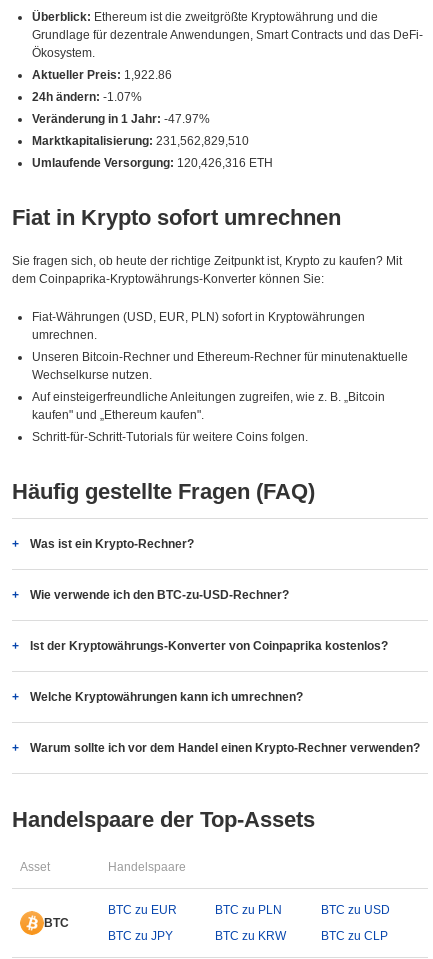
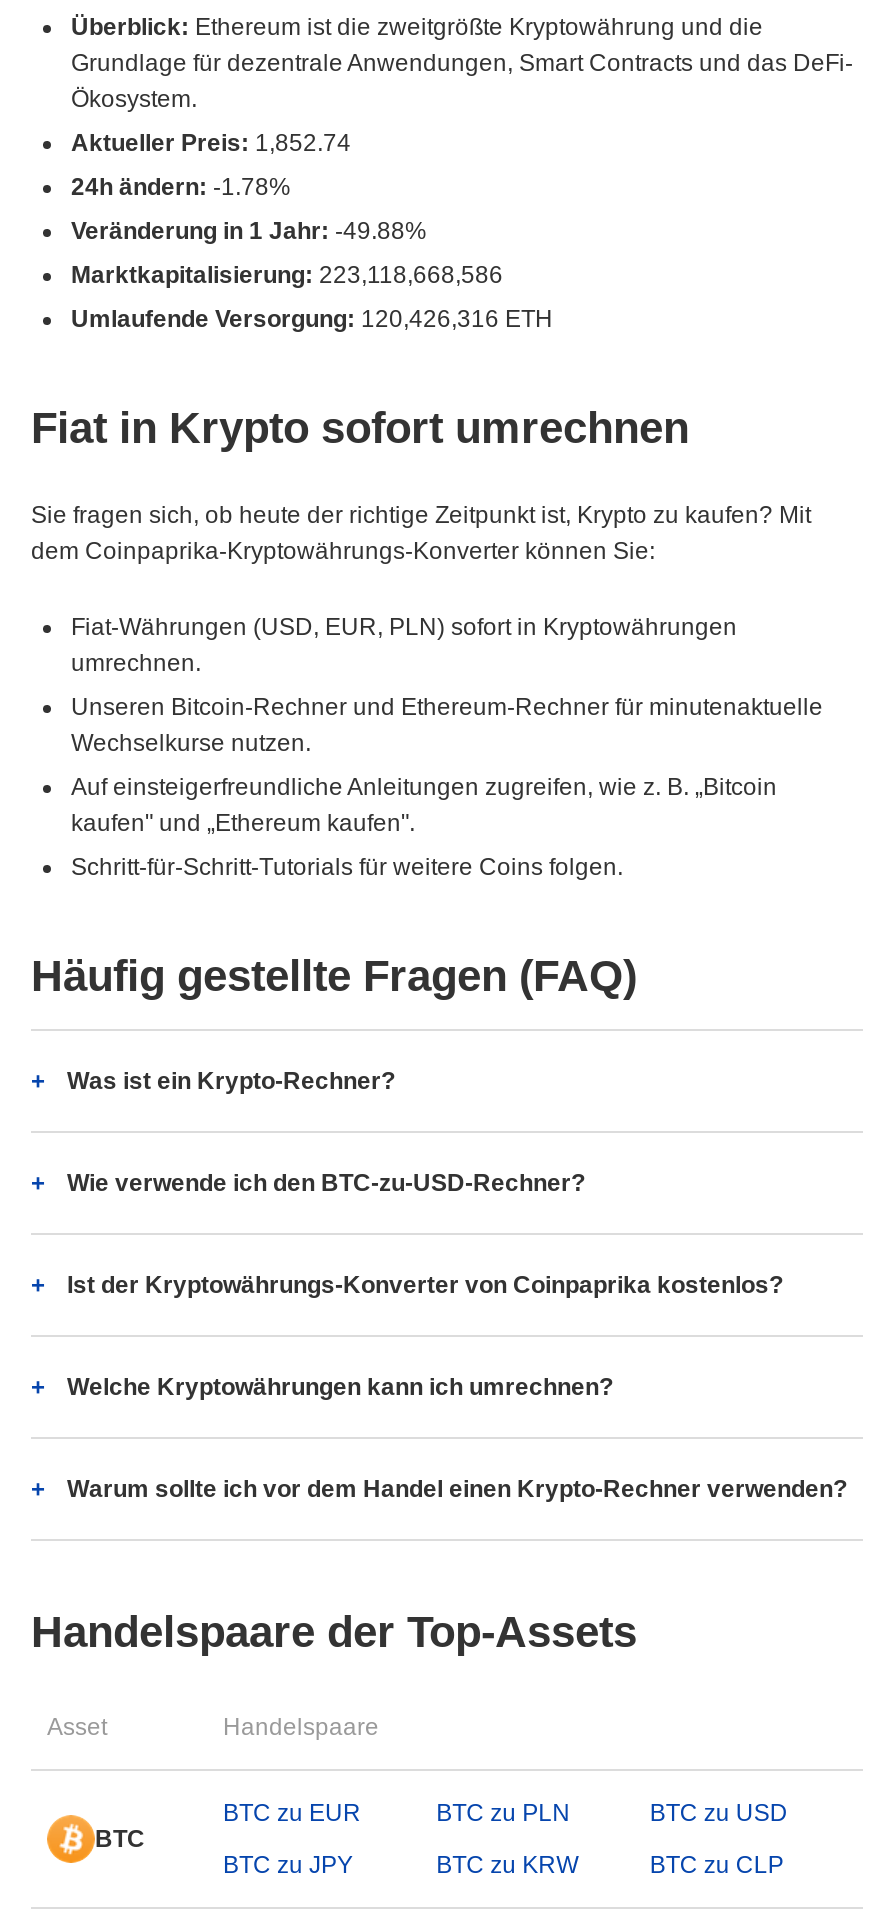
[32,68,172,82] Aktueller Preis: 1,922.86 -> [71,129,351,157] Aktueller Preis: 1,852.74
[32,90,142,104] 24h ändern: -1.07% -> [71,173,291,201] 24h ändern: -1.78%
[32,112,210,126] Veränderung in 1 Jahr: -47.97% -> [71,217,427,245] Veränderung in 1 Jahr: -49.88%
[32,134,249,148] Marktkapitalisierung: 231,562,829,510 -> [71,261,503,289] Marktkapitalisierung: 223,118,668,586

